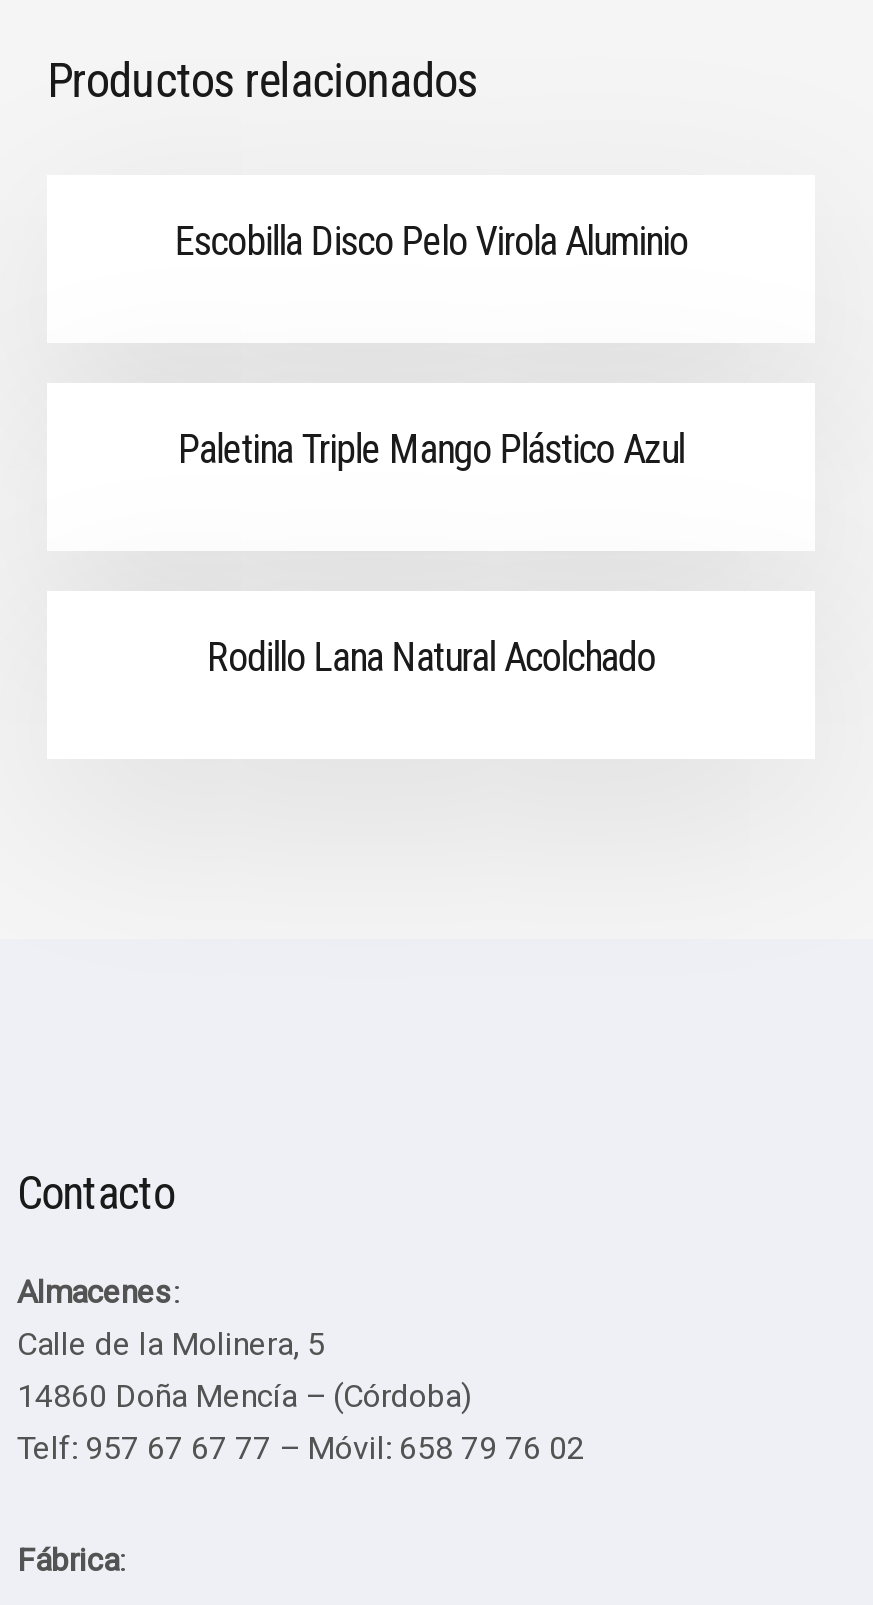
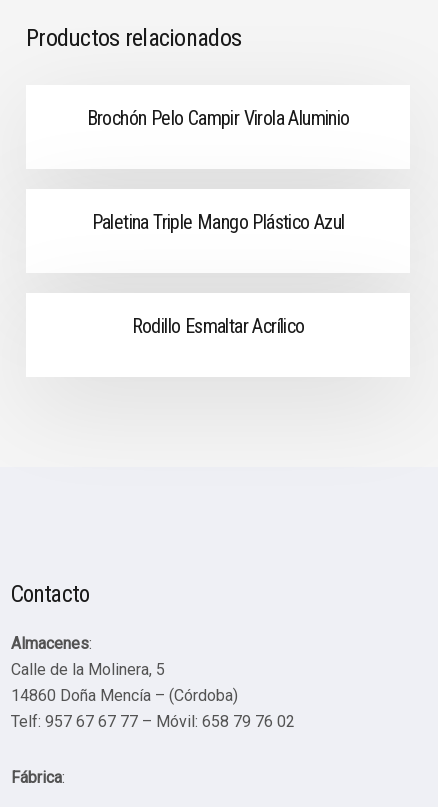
[175,217,687,265] Escobilla Disco Pelo Virola Aluminio -> [86,106,349,130] Brochón Pelo Campir Virola Aluminio
[207,633,655,681] Rodillo Lana Natural Acolchado -> [131,314,304,338] Rodillo Esmaltar Acrílico

